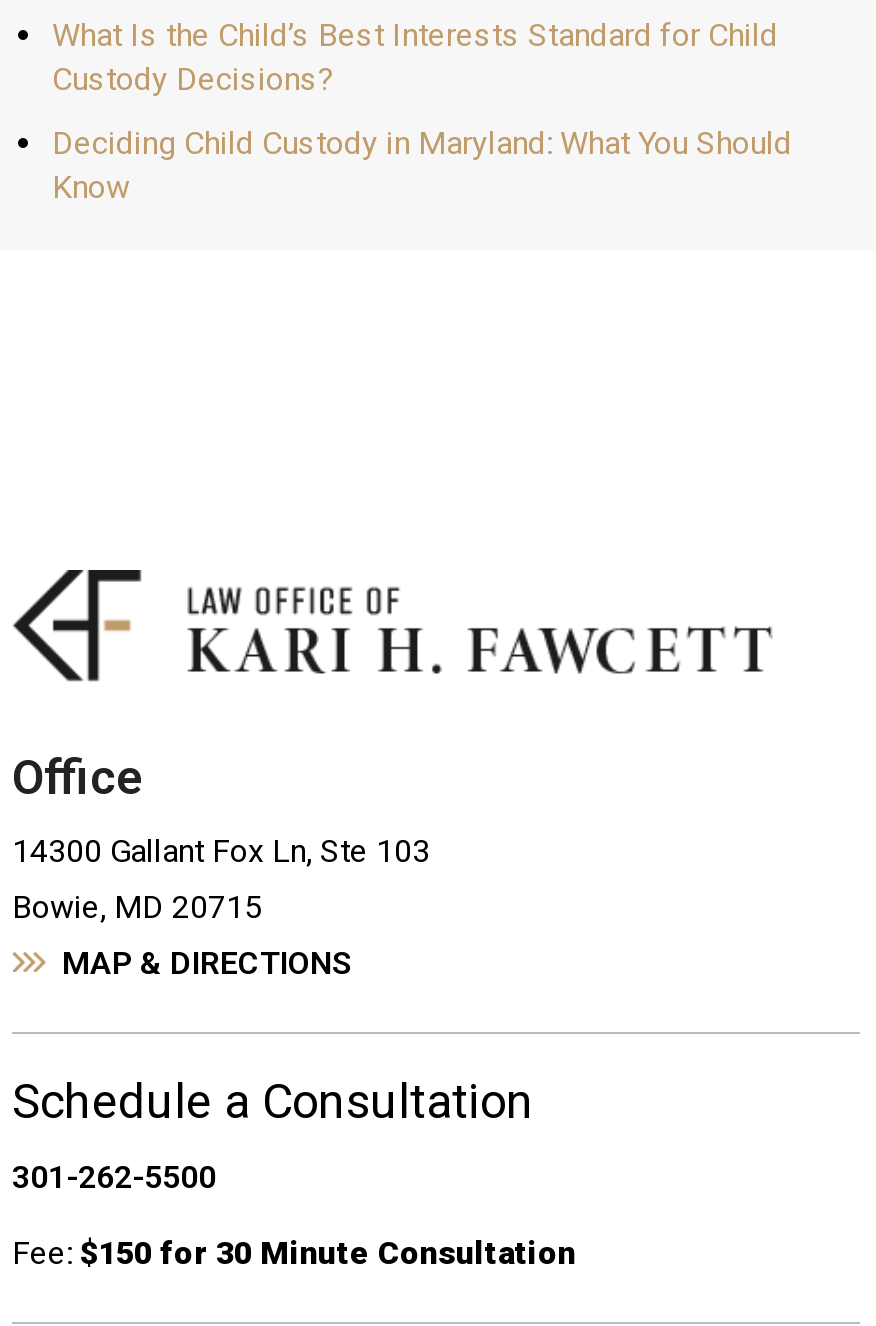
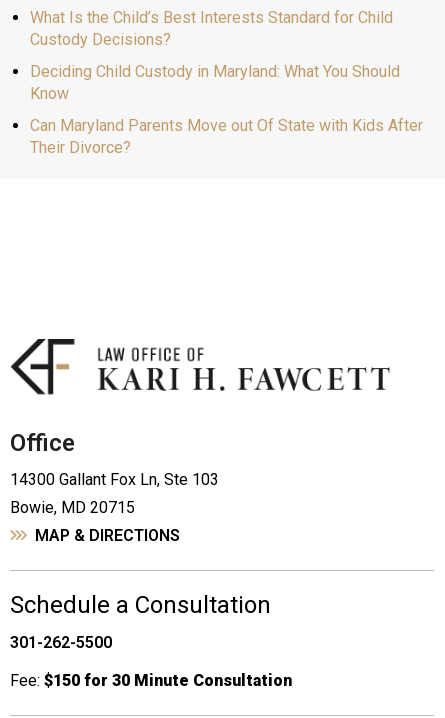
none -> [30,116,423,157] Can Maryland Parents Move out Of State with Kids After | Their Divorce?

